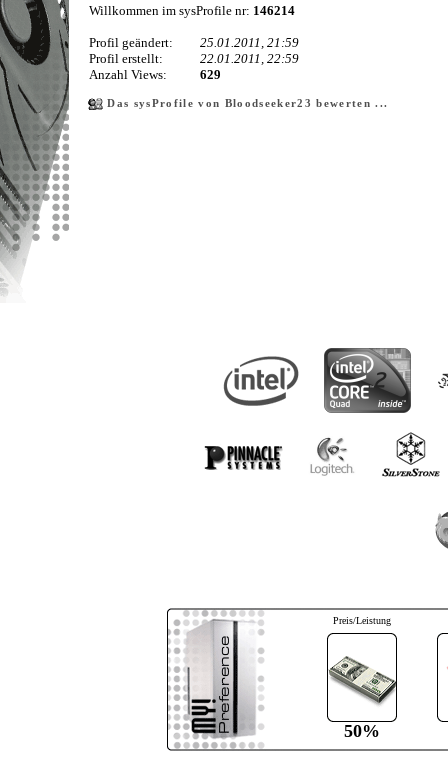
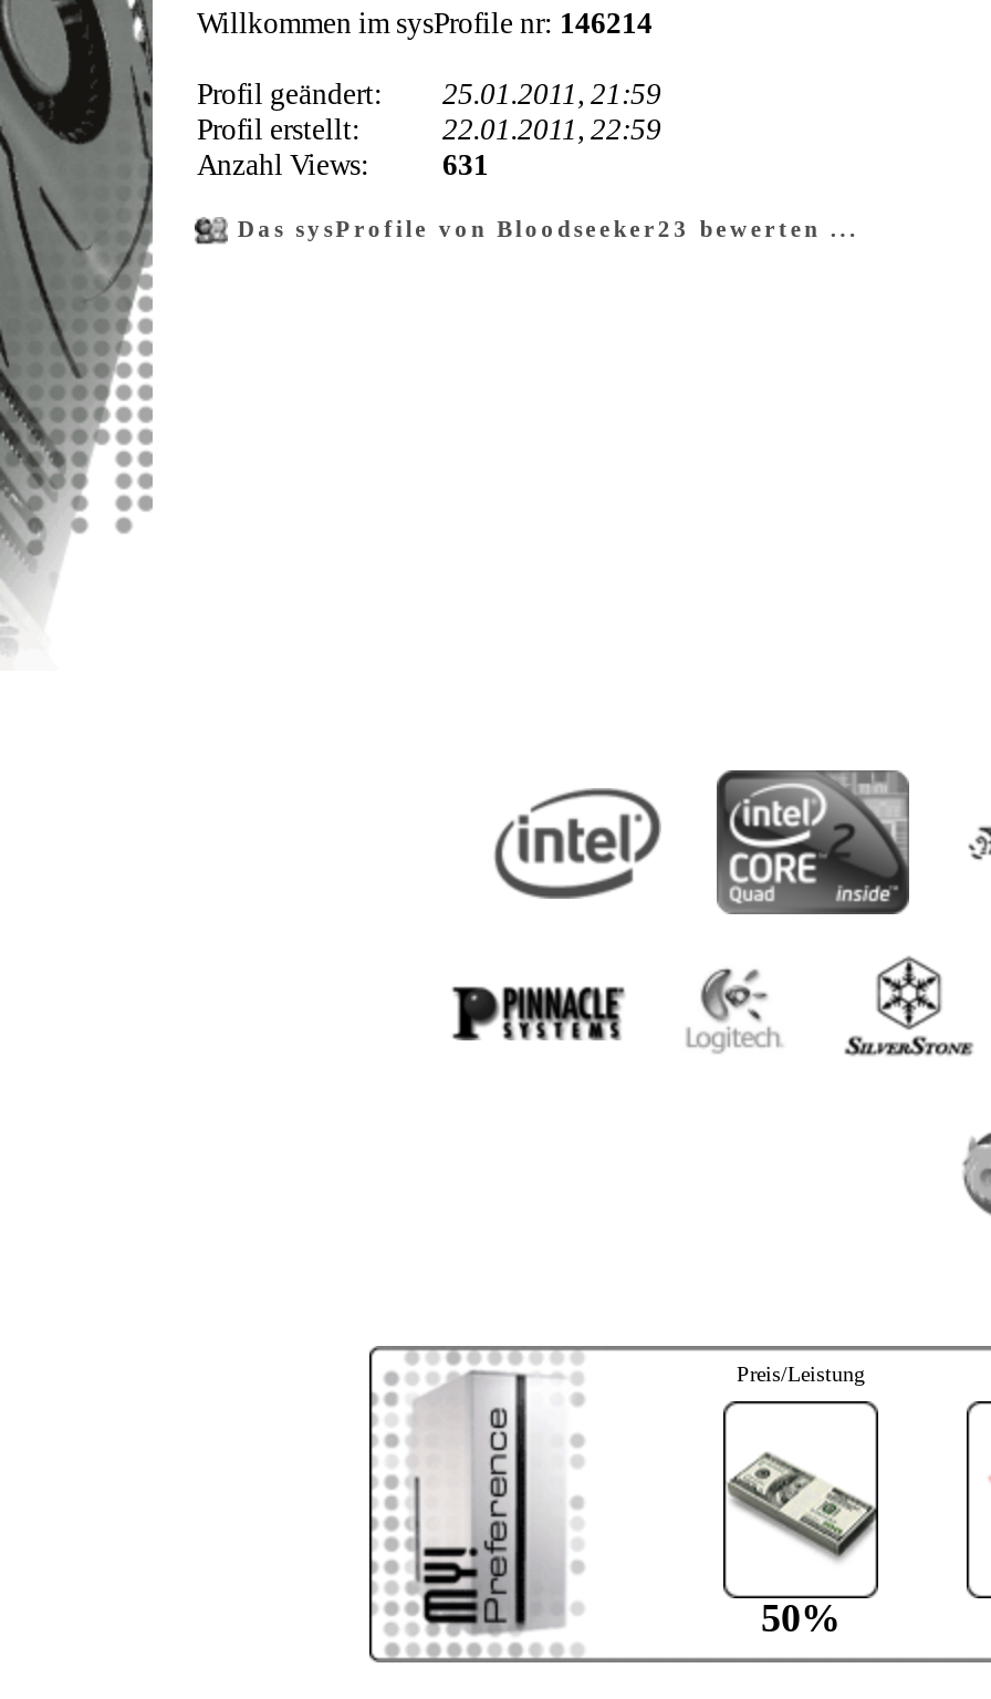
[200,67,221,82] 629 -> [442,148,489,182] 631

